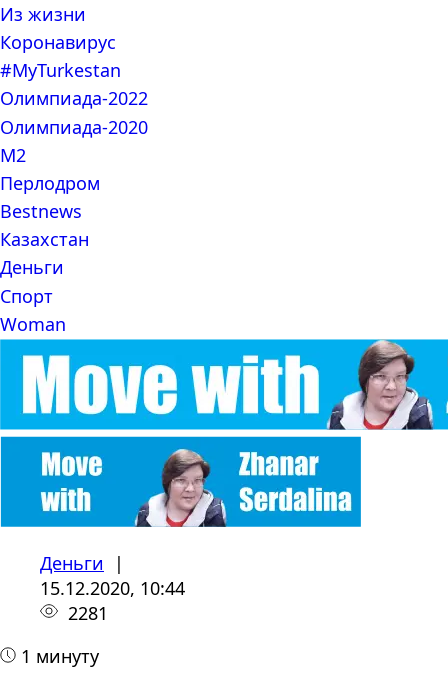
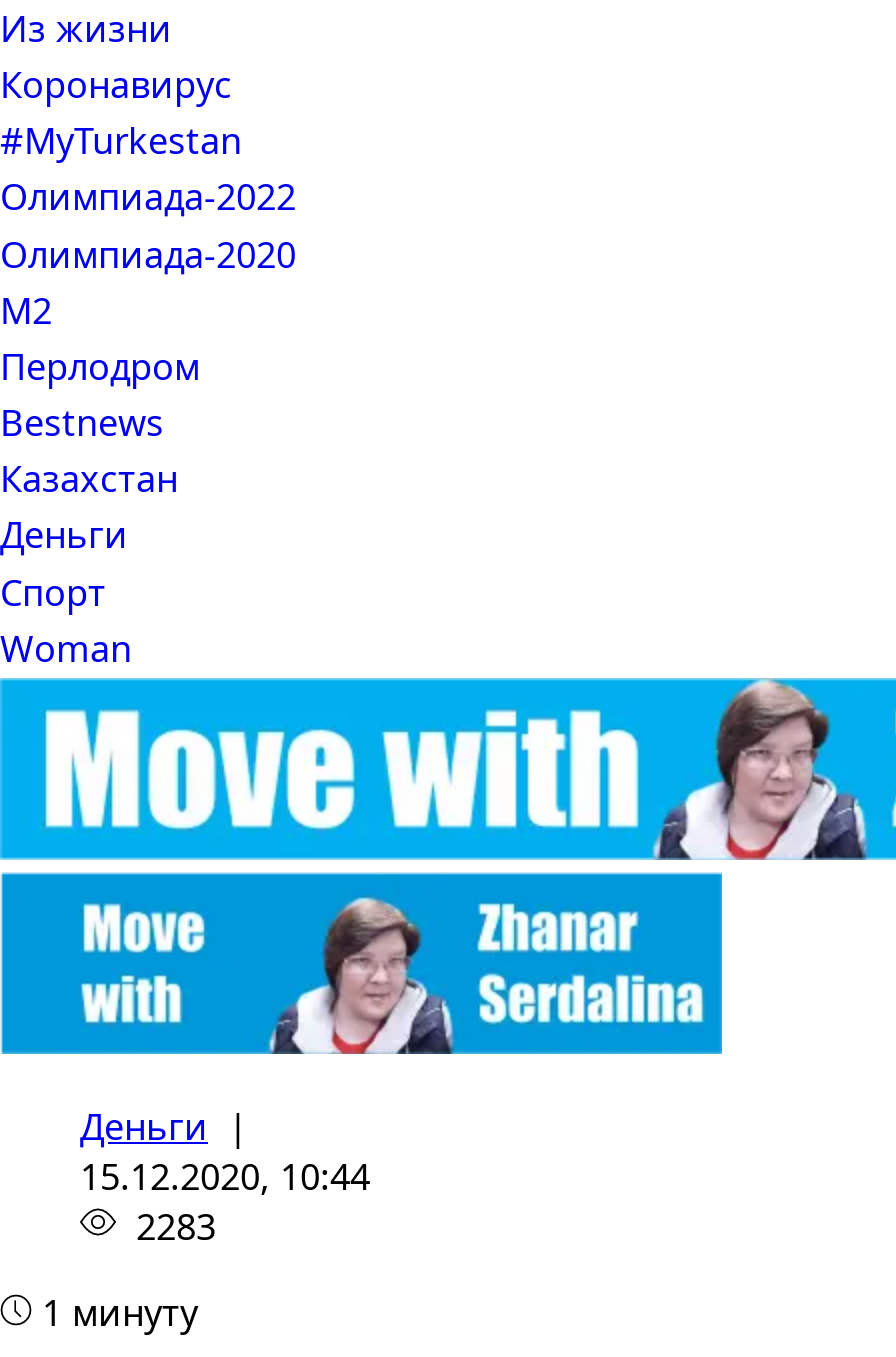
[68,601,108,625] 2281 -> [136,1202,216,1250] 2283

